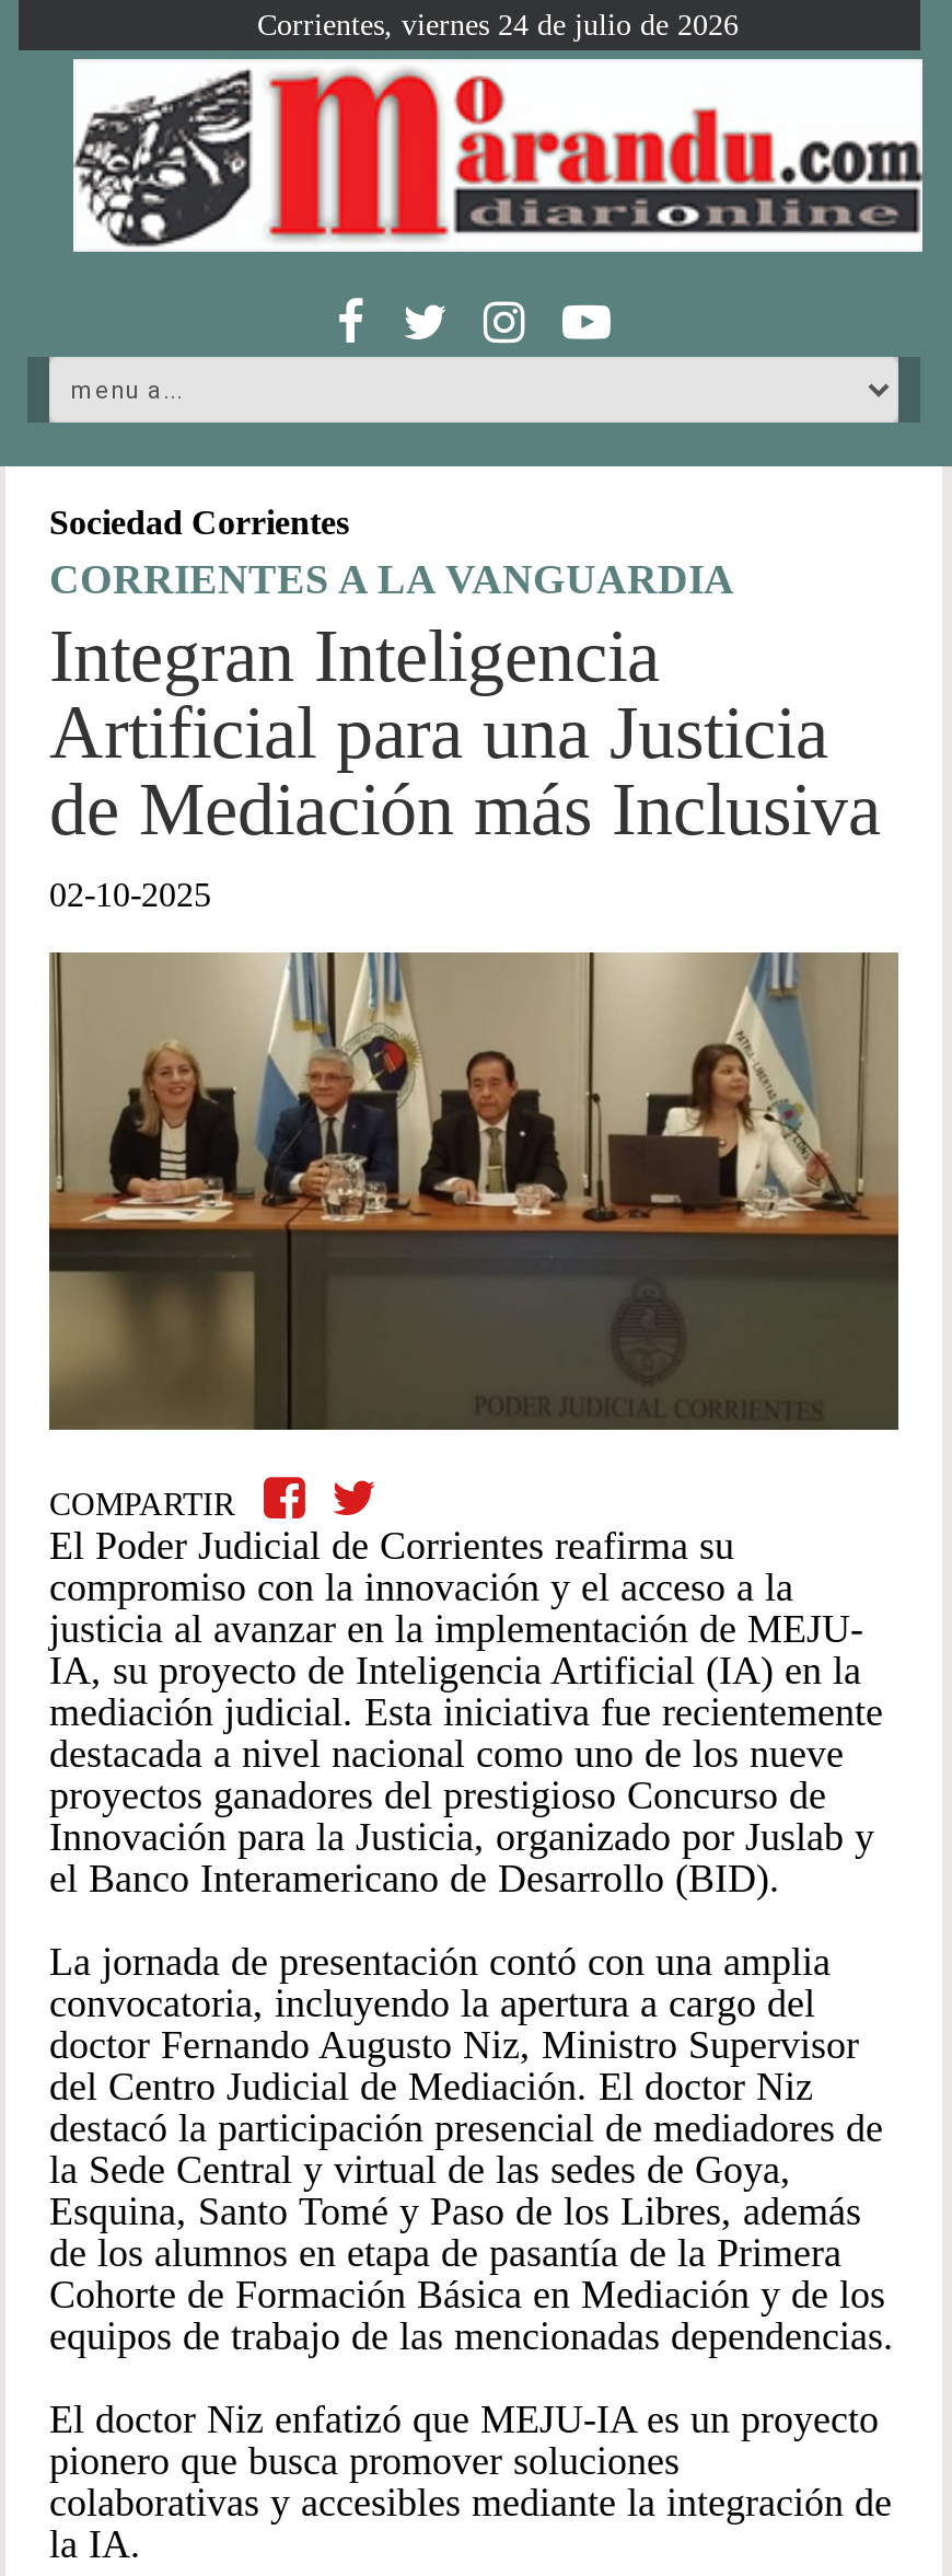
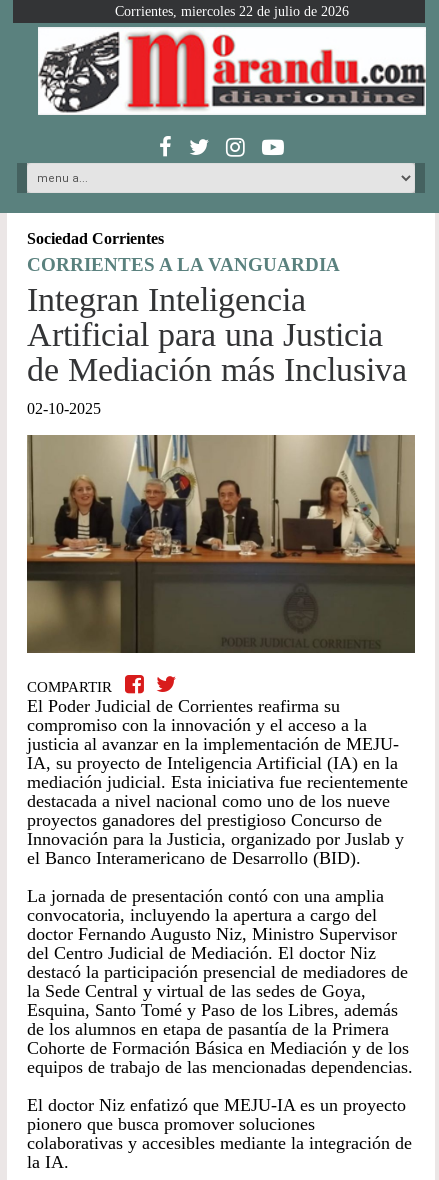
[257,9,739,42] Corrientes, viernes 24 de julio de 2026 -> [115,4,349,19] Corrientes, miercoles 22 de julio de 2026

